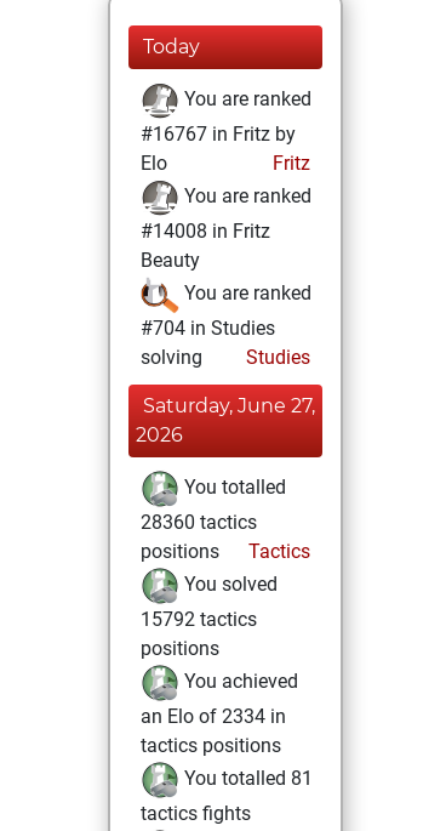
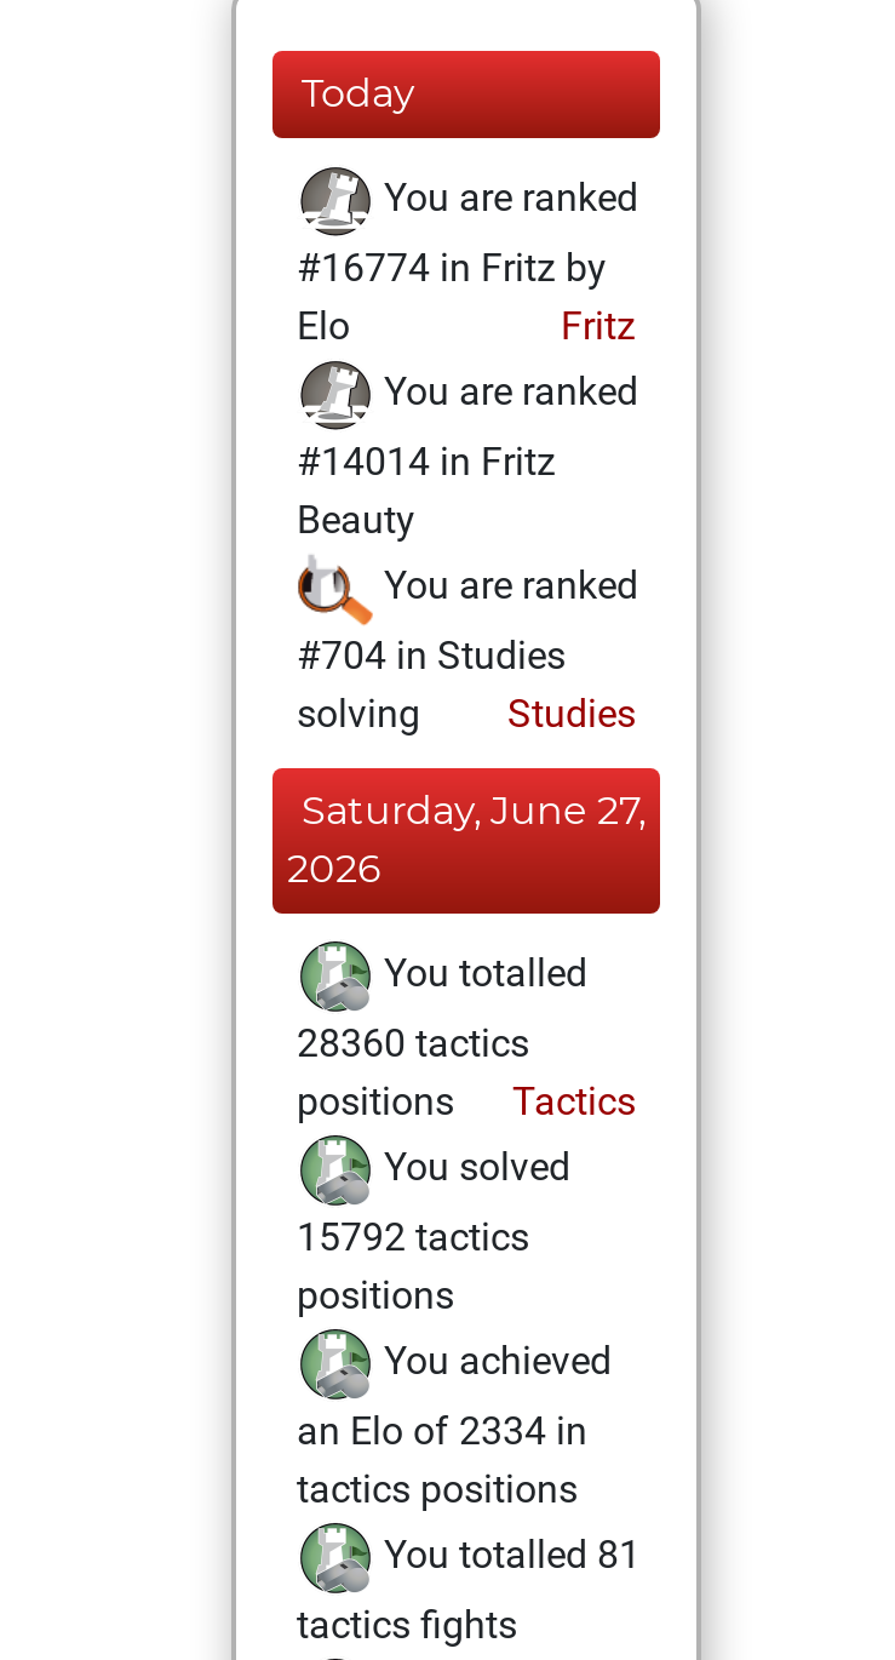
[141,123,296,146] #16767 in Fritz by -> [297,245,607,291] #16774 in Fritz by
[141,220,270,243] #14008 in Fritz -> [297,439,556,485] #14014 in Fritz

